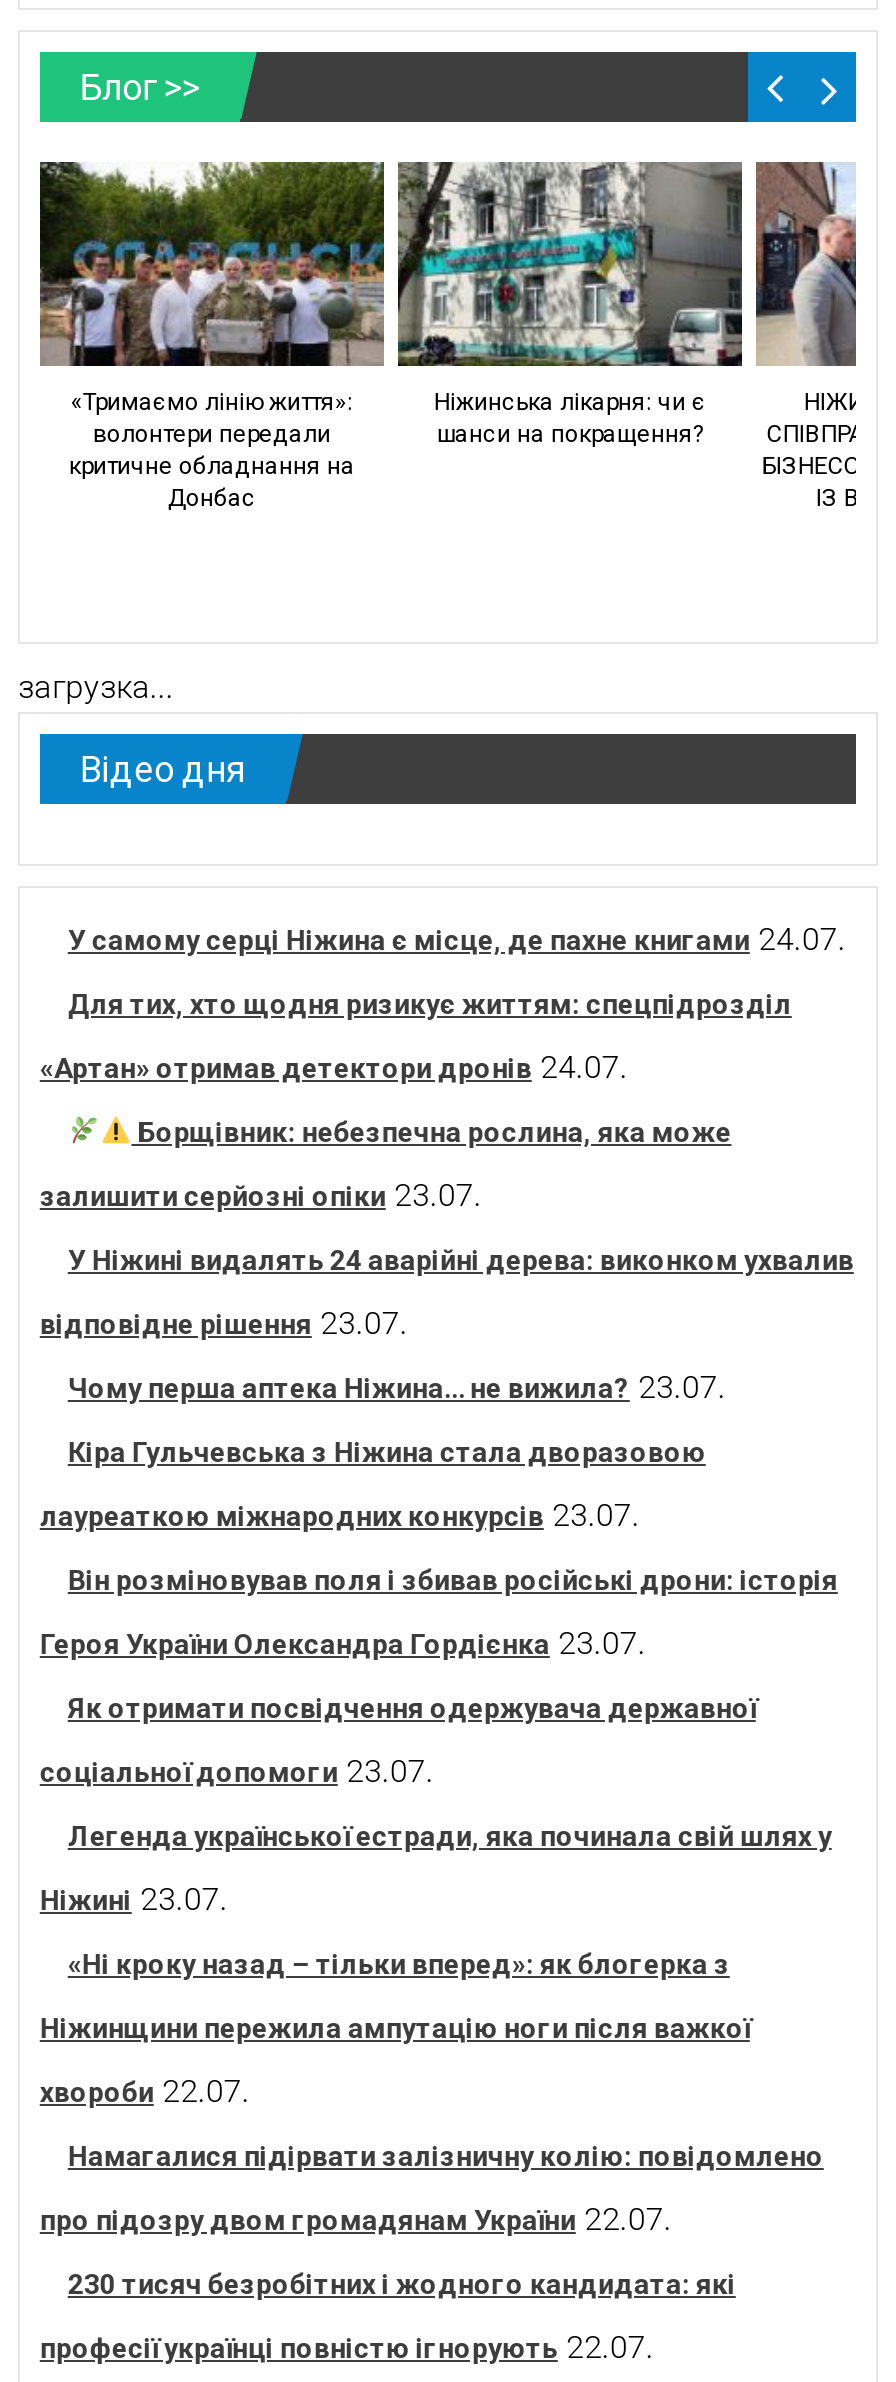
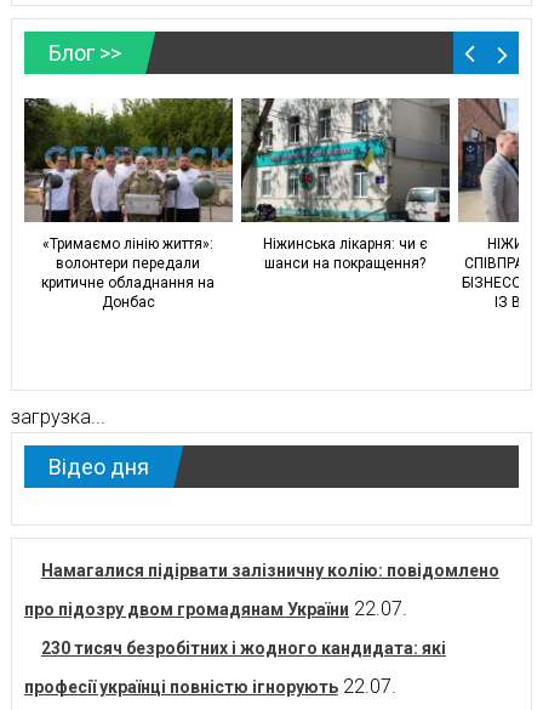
[40,920,854,2110] У самому серці Ніжина є місце, де пахне книгами 24.07. | Для тих, хто щодня ризикує життям: спецпідрозділ | «Артан» отримав детектори дронів 24.07. | Борщівник: небезпечна рослина, яка може | залишити серйозні опіки 23.07. | У Ніжині видалять 24 аварійні дерева: виконком ухвалив | відповідне рішення 23.07. | Чому перша аптека Ніжина… не вижила? 23.07. | Кіра Гульчевська з Ніжина стала дворазовою | лауреаткою міжнародних конкурсів 23.07. | Він розміновував поля і збивав російські дрони: історія | Героя України Олександра Гордієнка 23.07. | Як отримати посвідчення одержувача державної | соціальної допомоги 23.07. | Легенда української естради, яка починала свій шлях у | Ніжині 23.07. | «Ні кроку назад – тільки вперед»: як блогерка з | Ніжинщини пережила ампутацію ноги після важкої | хвороби 22.07. -> none

